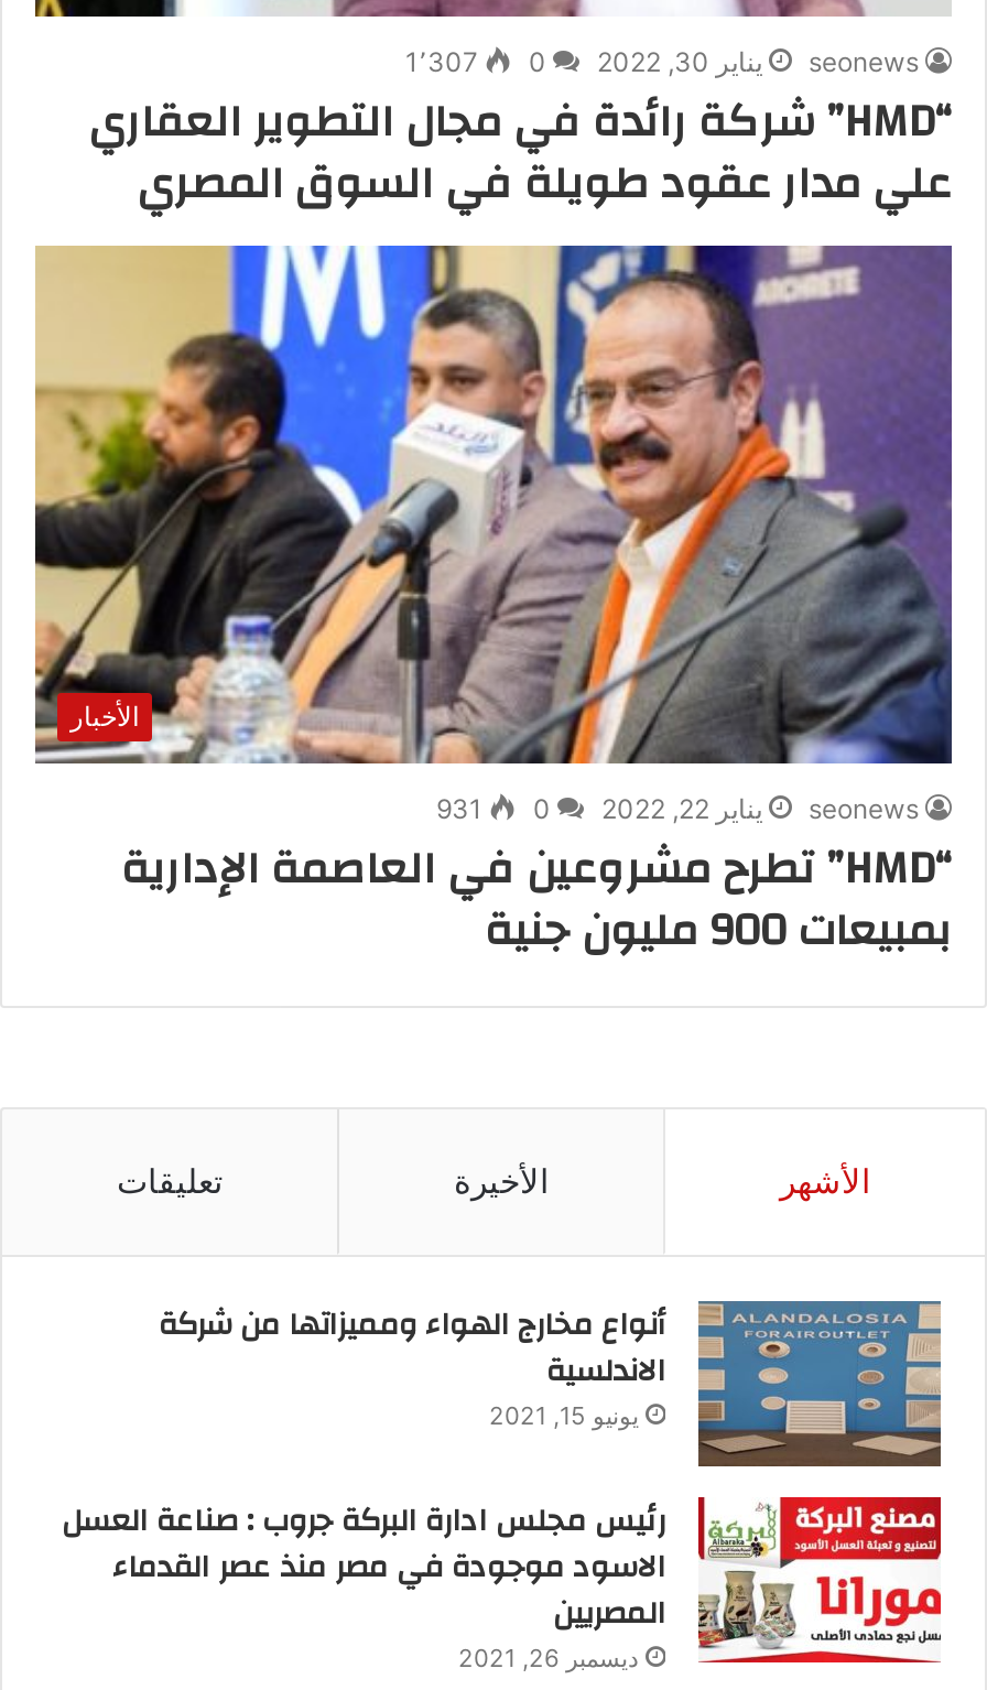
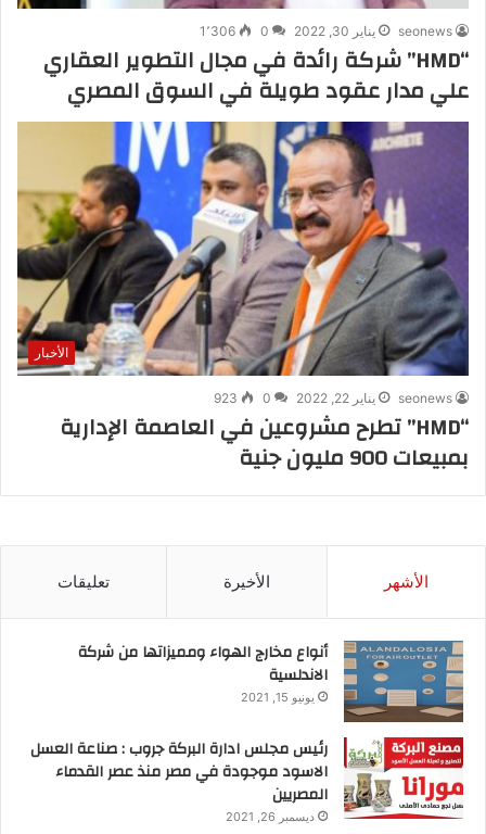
[405,45,546,78] 1٬307 0 -> [200,22,269,39] 1٬306 0
[436,791,551,825] 931 0 -> [214,390,271,406] 923 0

